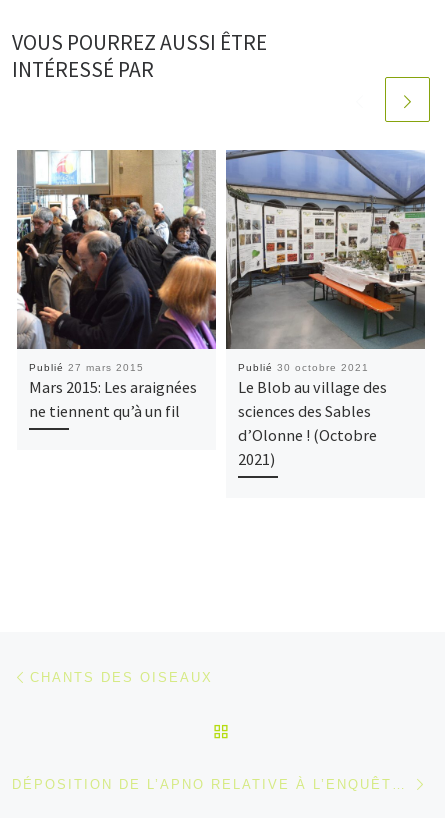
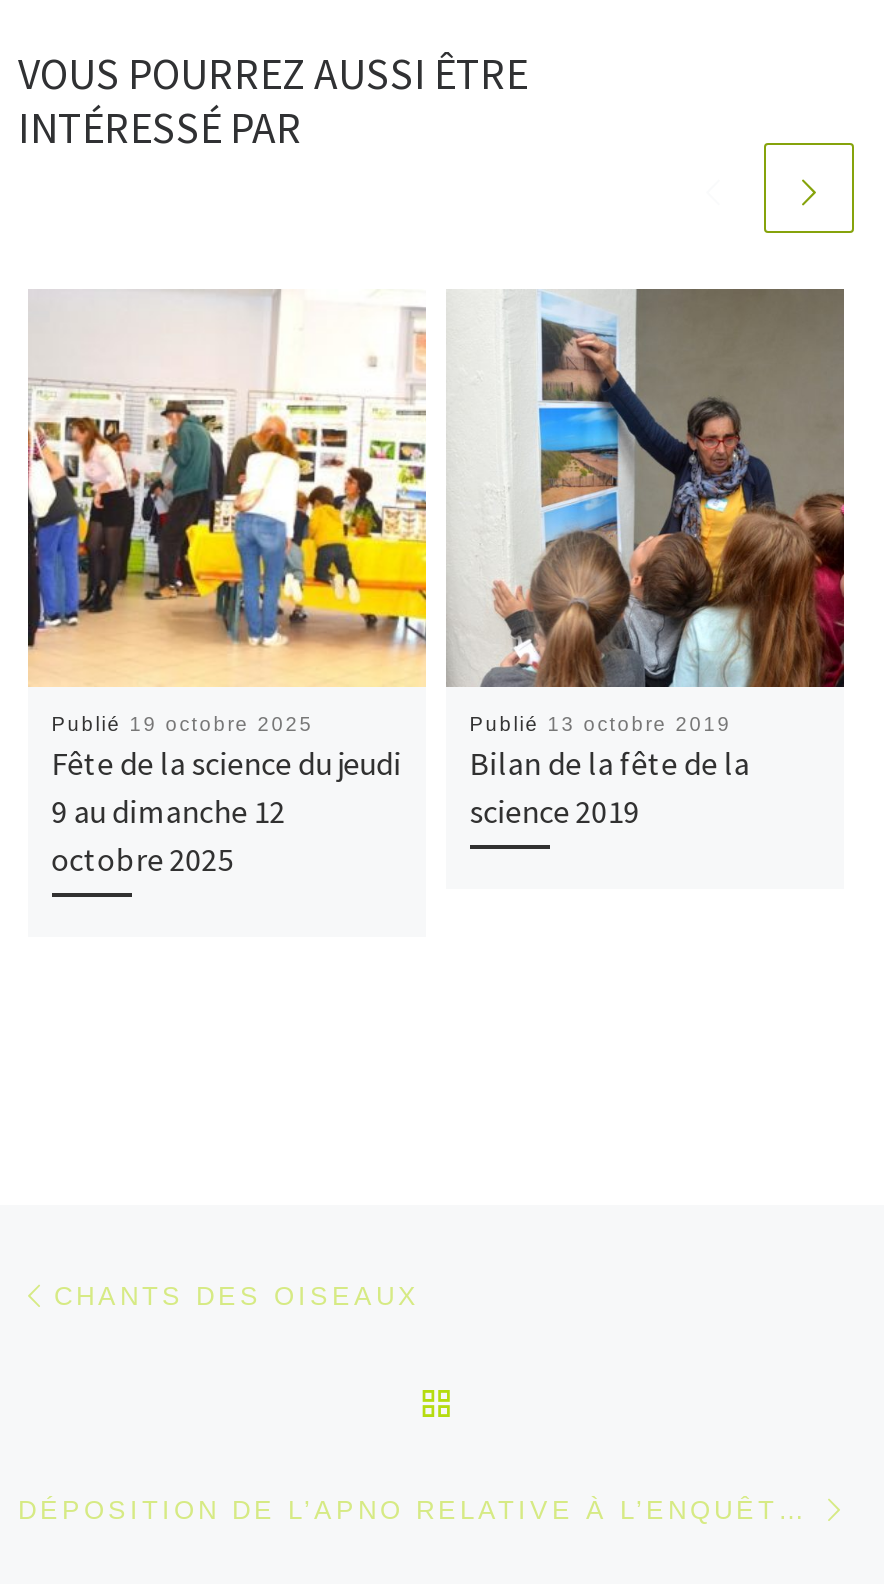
[16,149,217,421] [image] | Publié 27 mars 2015 | Mars 2015: Les araignées | ne tiennent qu’à un fil -> [26,289,428,880] [image] | Publié 19 octobre 2025 | Fête de la science du jeudi | 9 au dimanche 12 | octobre 2025
[225,149,426,469] [image] | Publié 30 octobre 2021 | Le Blob au village des | sciences des Sables | d’Olonne ! (Octobre | 2021) -> [448,287,846,832] [image] | Publié 13 octobre 2019 | Bilan de la fête de la | science 2019

